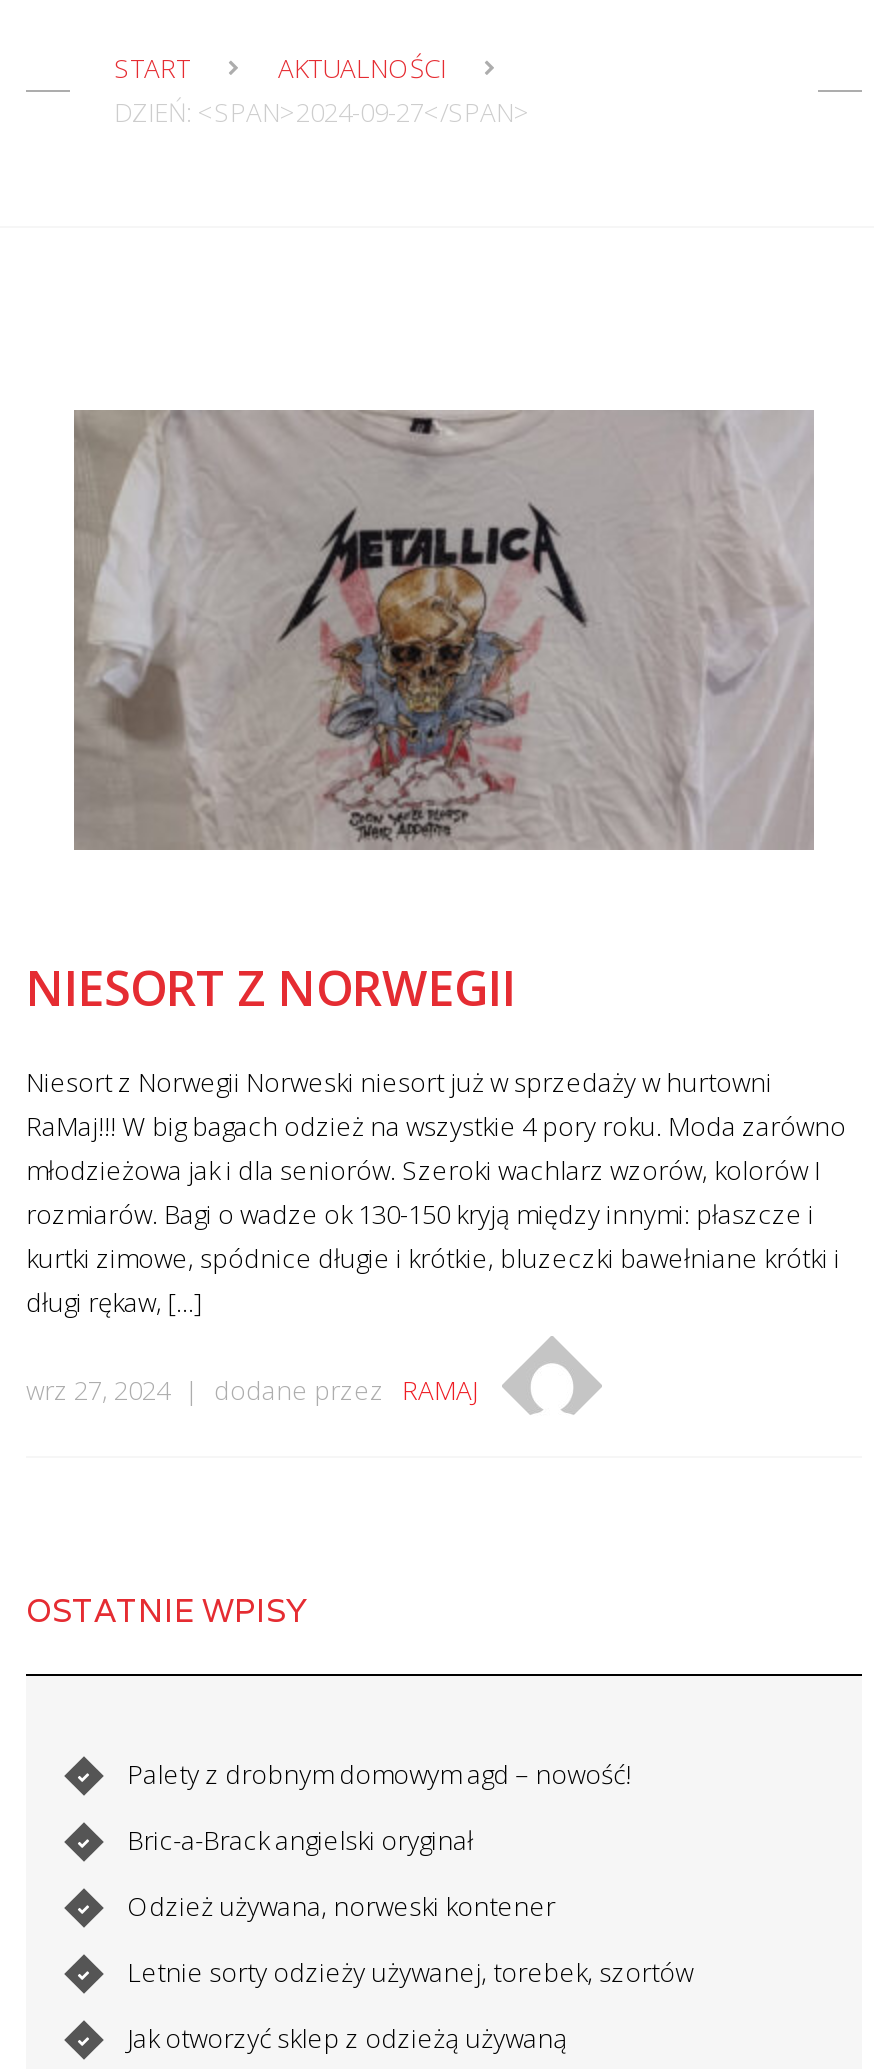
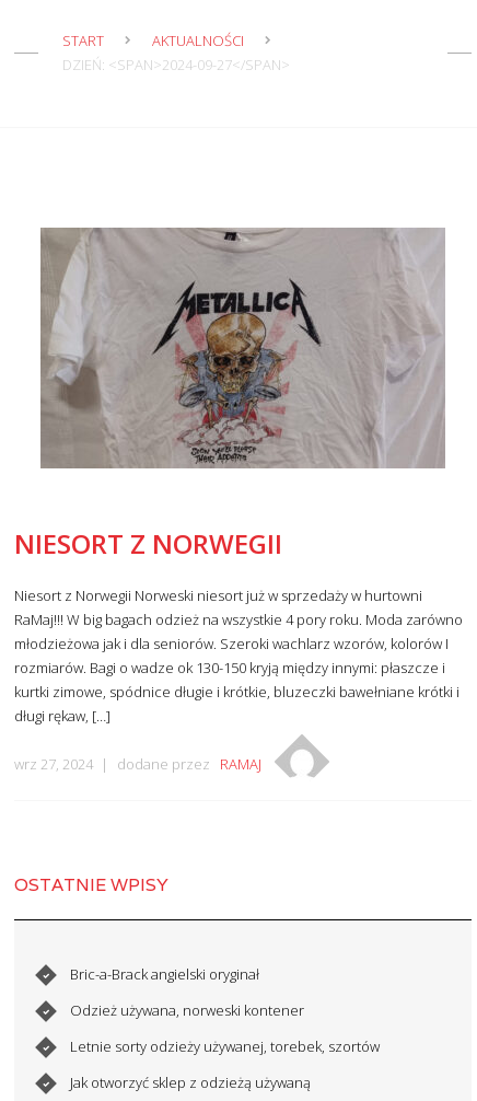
[127,1756,631,1792] Palety z drobnym domowym agd – nowość! -> none

